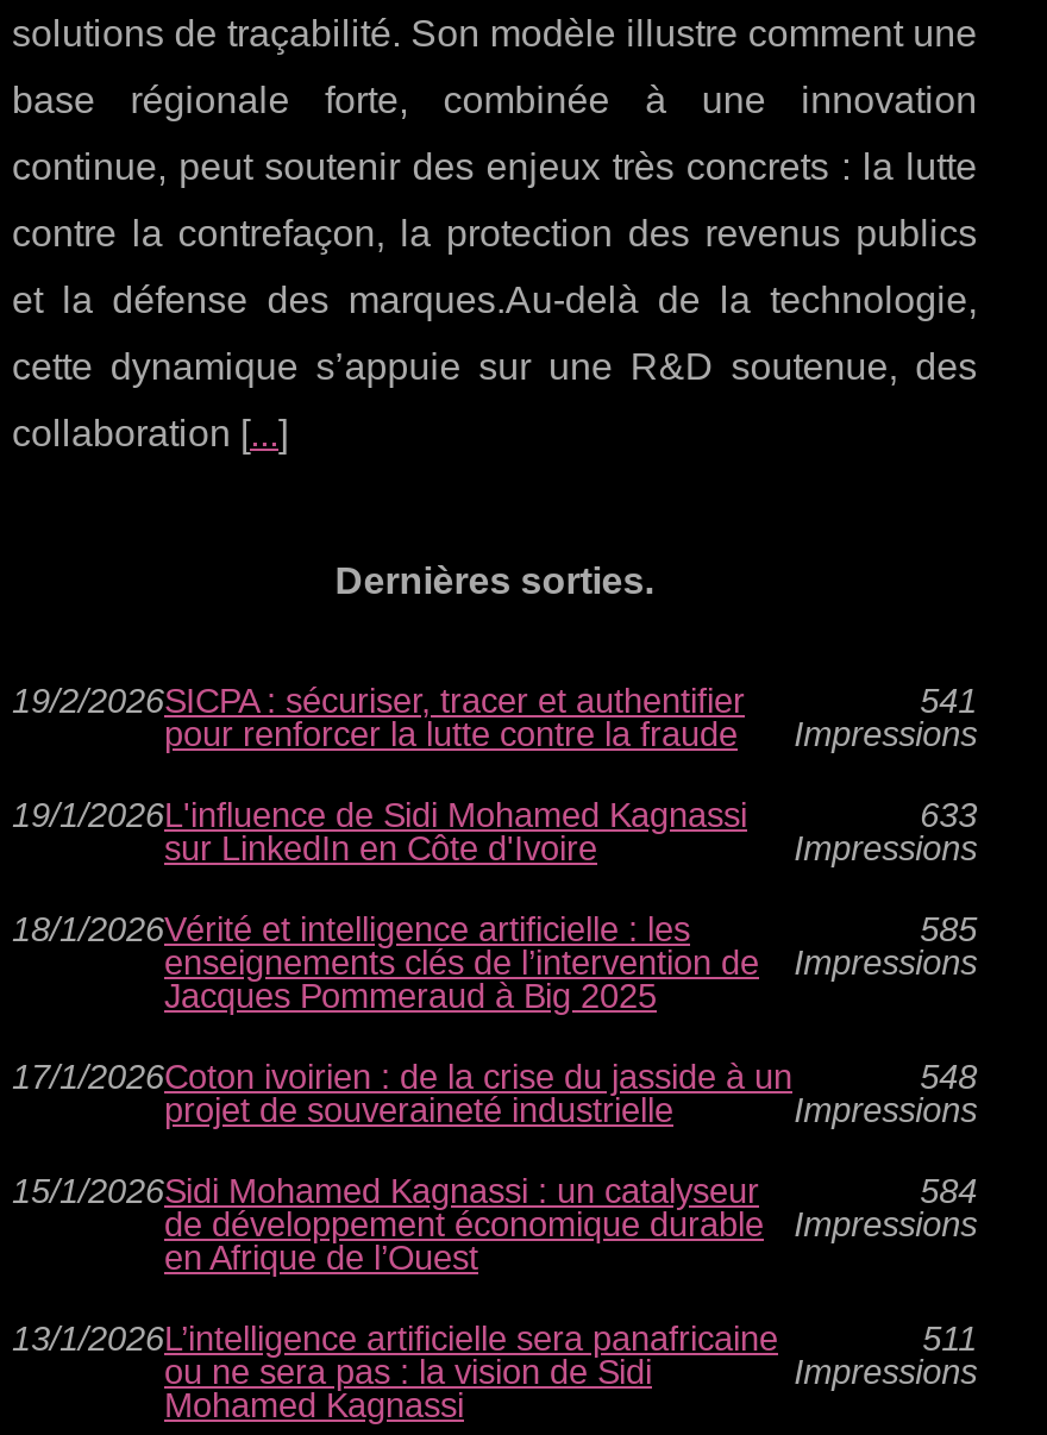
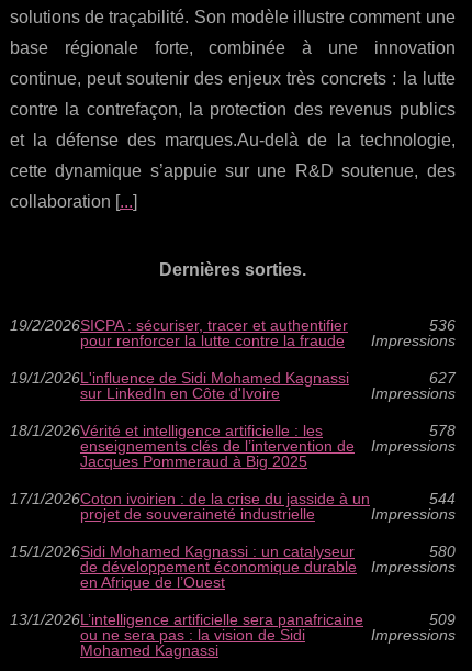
[920,681,977,719] 541 -> [429,316,455,333] 536
[920,795,977,833] 633 -> [429,369,455,386] 627
[920,909,977,947] 585 -> [429,421,455,439] 578
[920,1057,977,1095] 548 -> [429,489,455,507] 544
[920,1171,977,1209] 584 -> [429,542,455,560] 580
[922,1319,977,1357] 511 -> [429,610,455,628] 509

